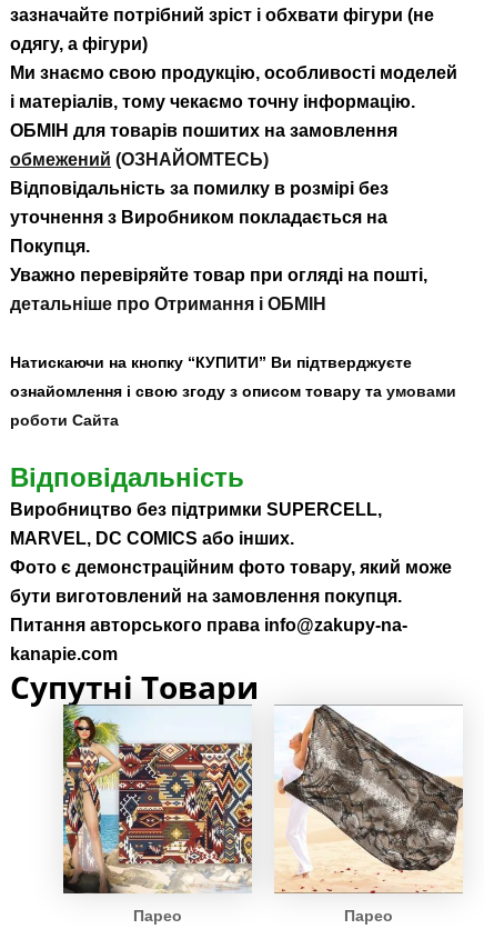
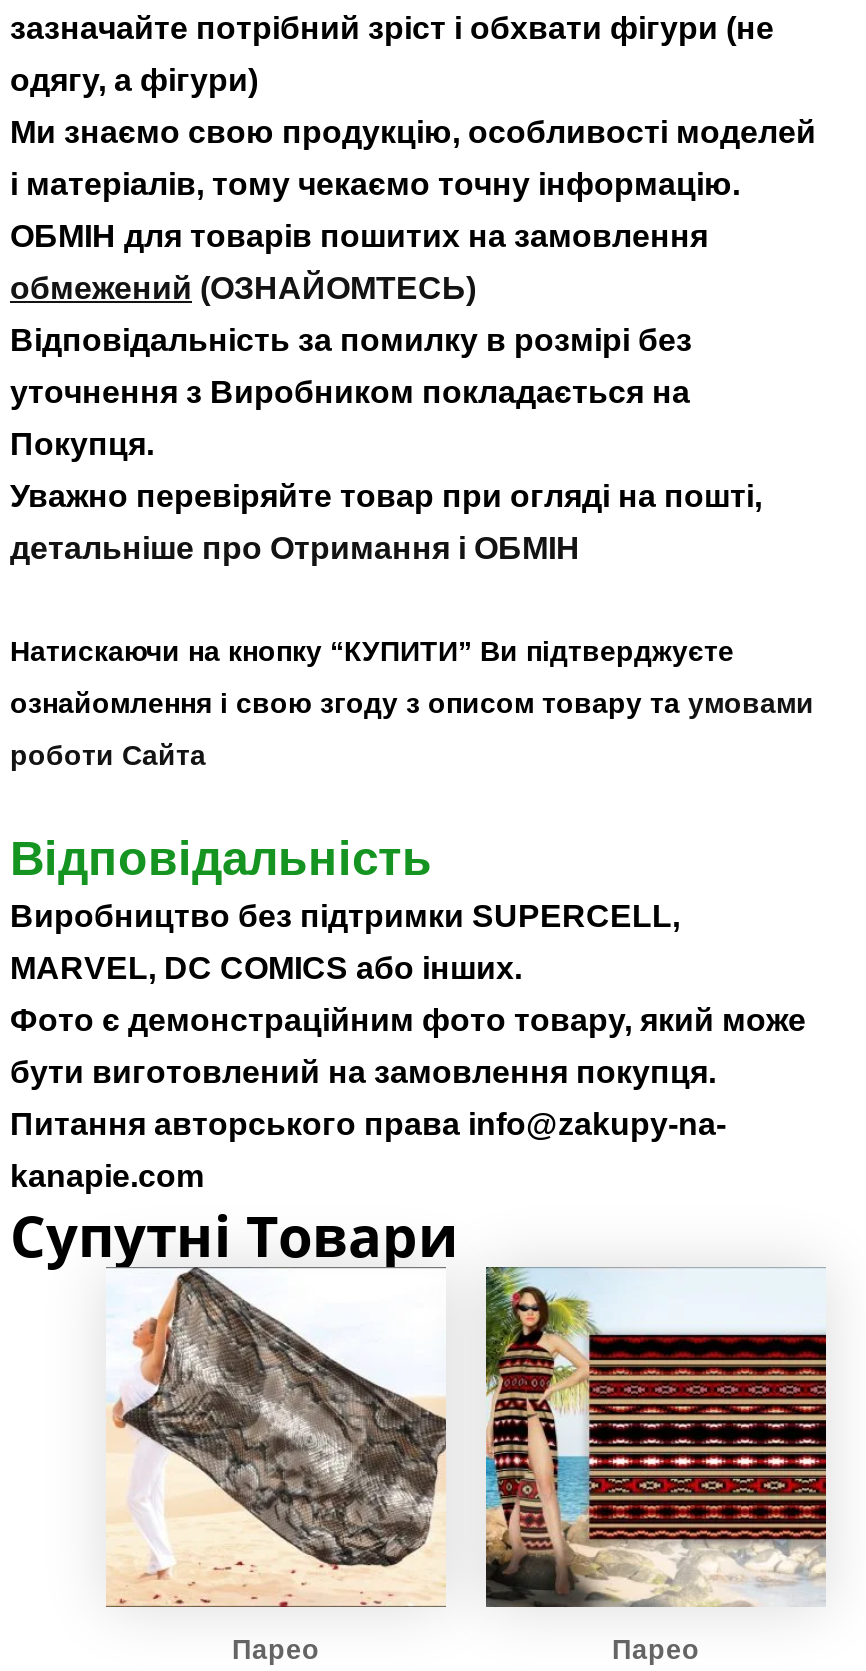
[274,703,464,895] [image] -> [484,1265,828,1609] [image]
[62,710,253,895] [image] -> [106,1277,448,1607] [image]

